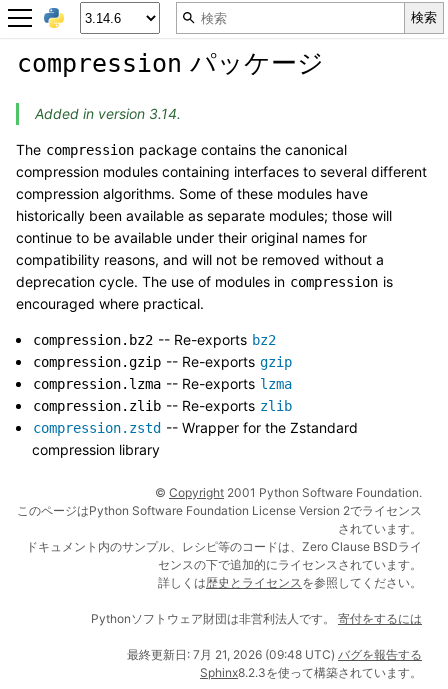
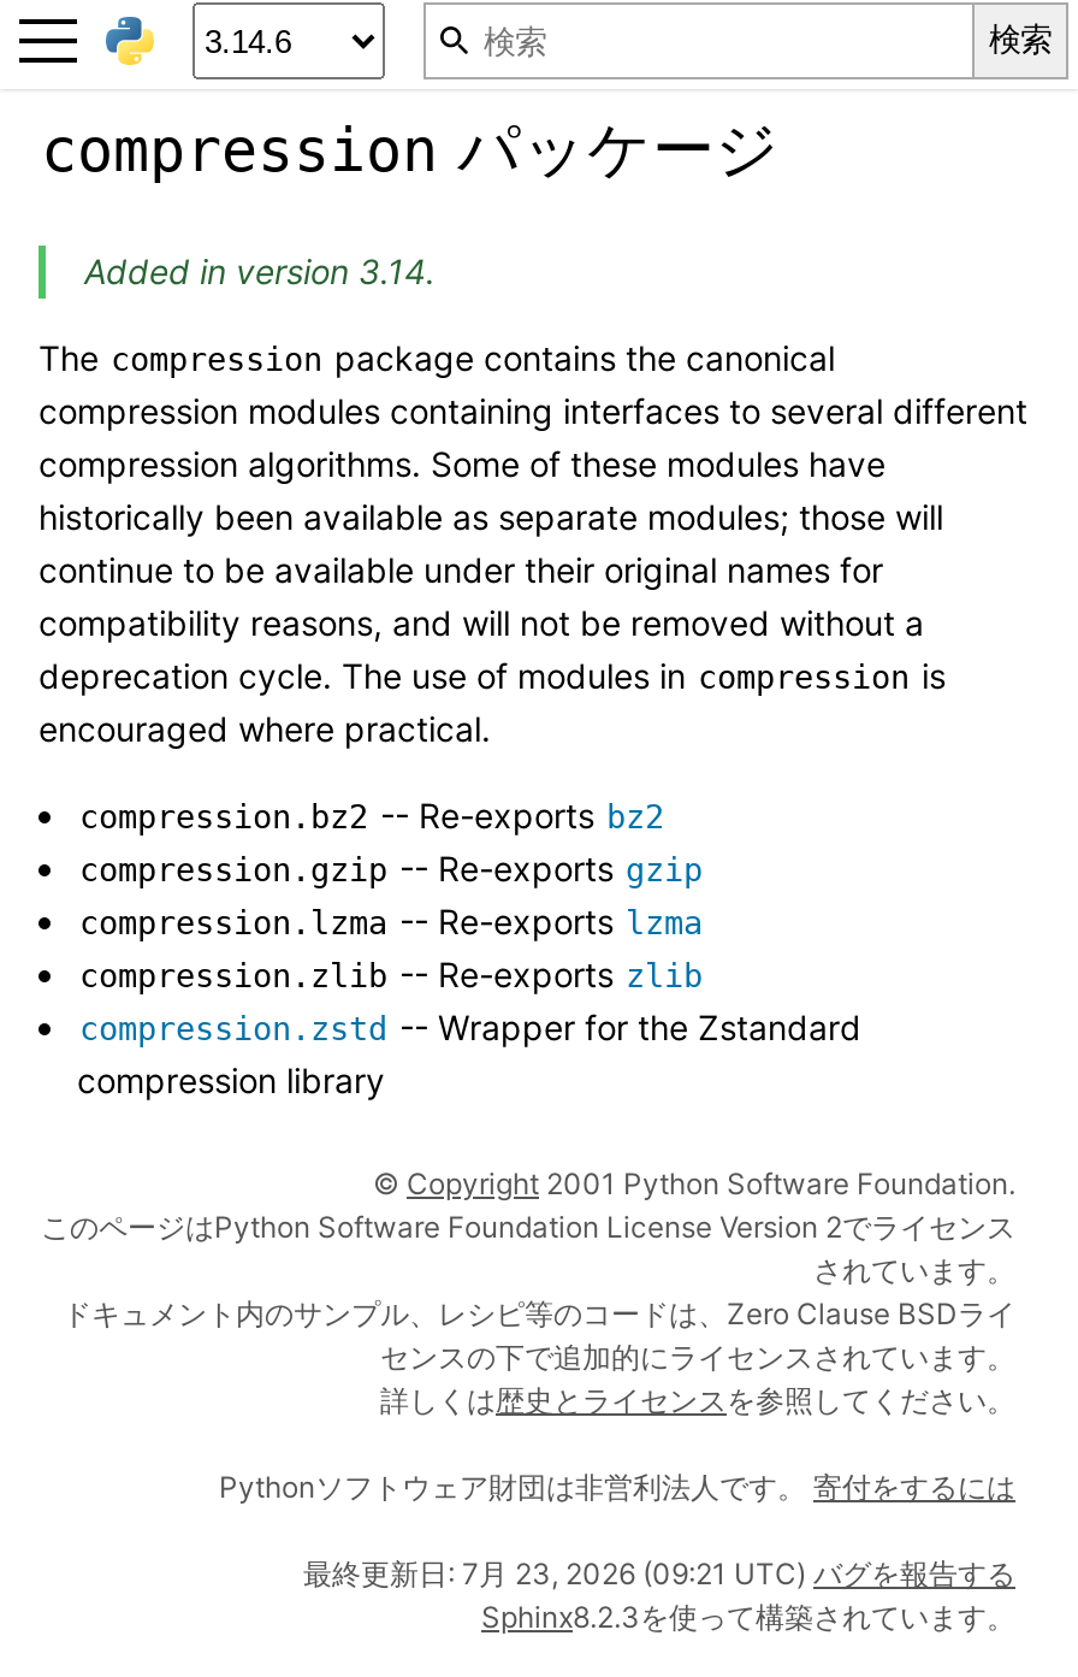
[127,647,422,662] 最終更新日: 7月 21, 2026 (09:48 UTC)バグを報告する -> [303,1554,1015,1591] 最終更新日: 7月 23, 2026 (09:21 UTC)バグを報告する

